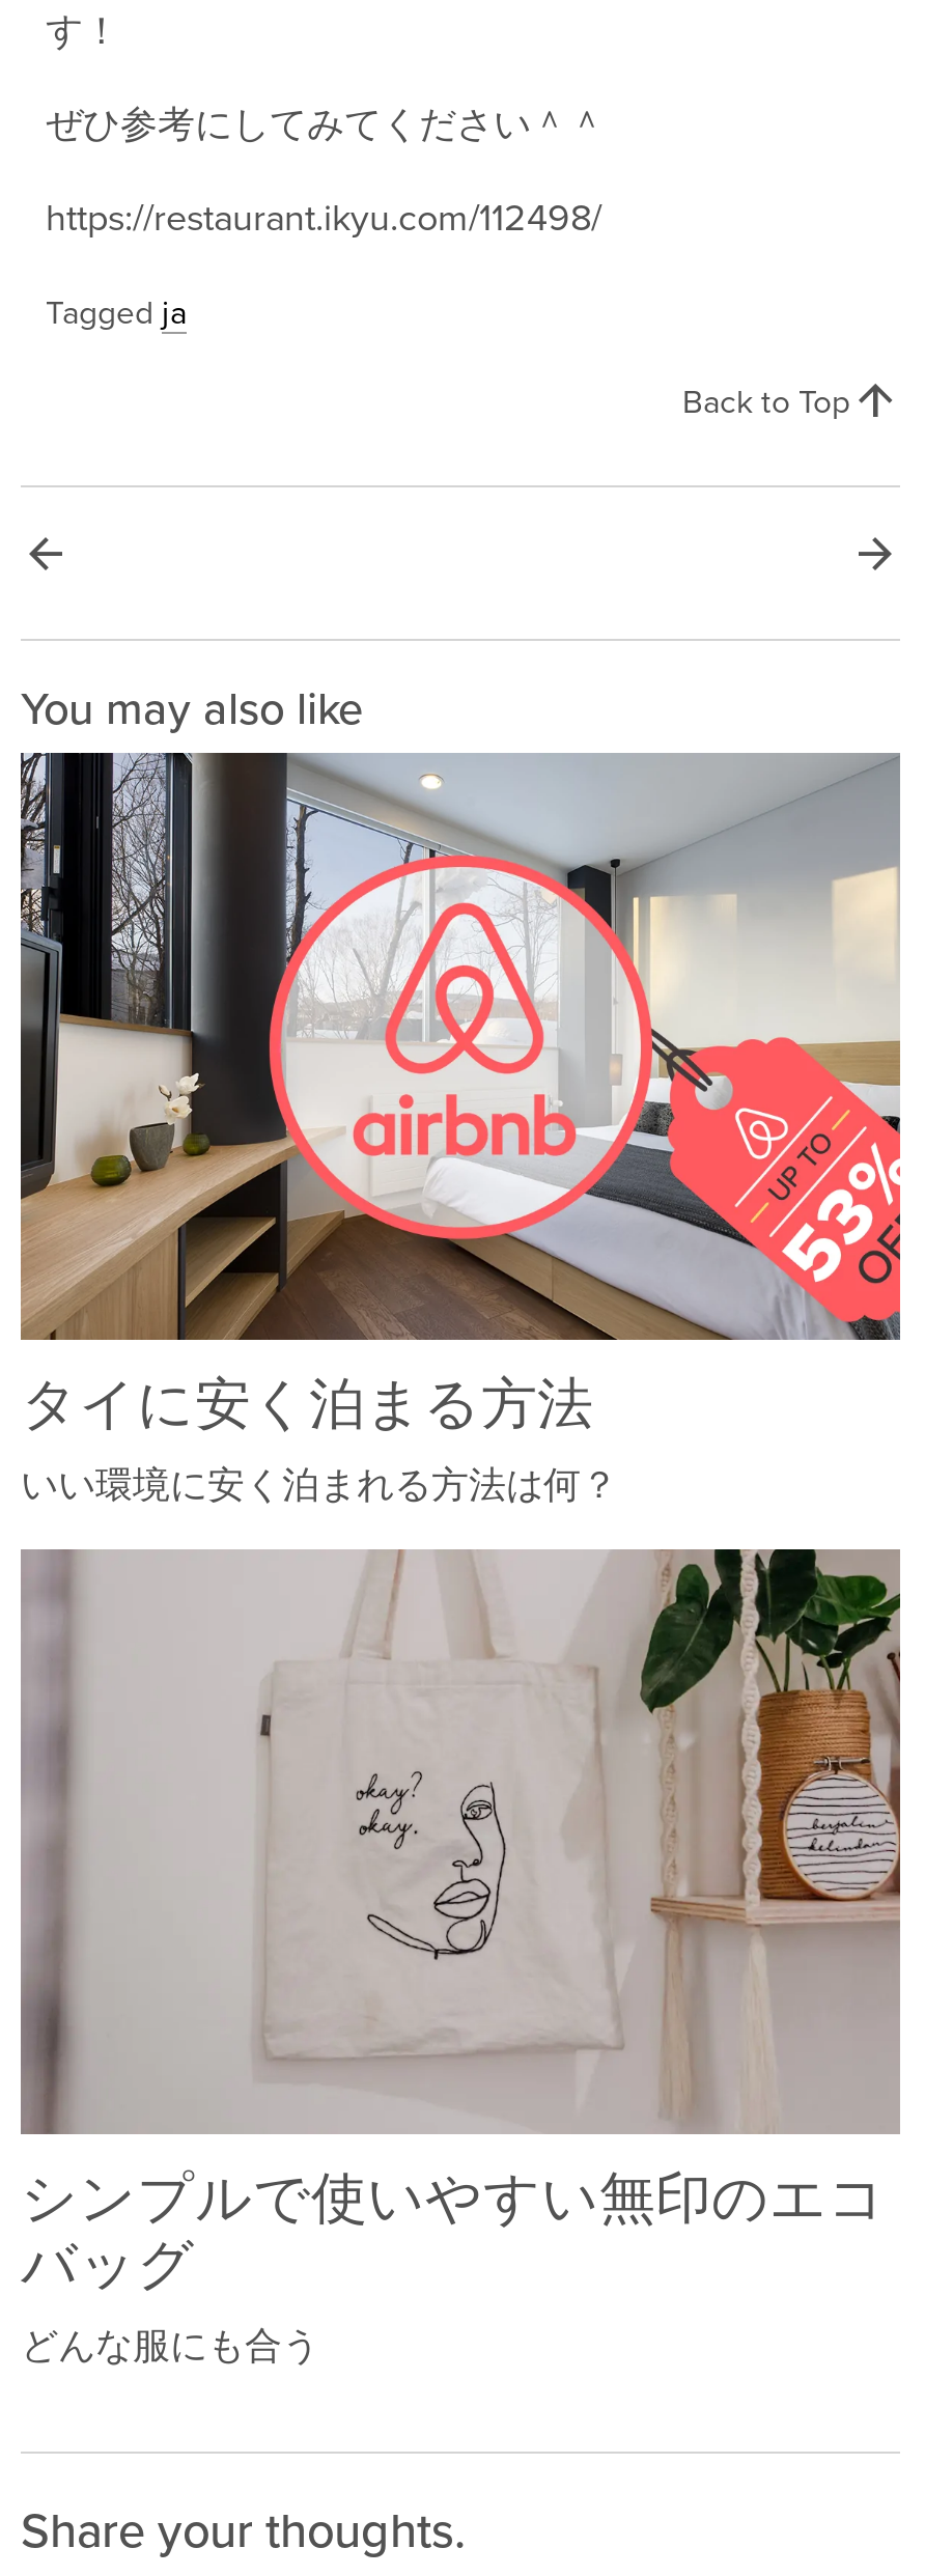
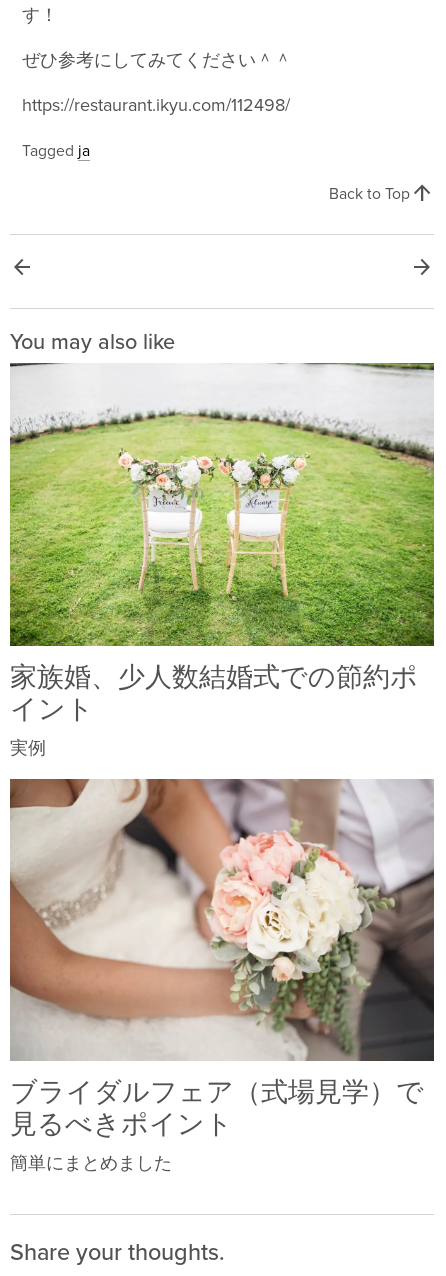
[19,751,902,1507] [image] | タイに安く泊まる方法 | いい環境に安く泊まれる方法は何？ -> [9,362,435,759] [image] | 家族婚、少人数結婚式での節約ポ | イント | 実例
[21,1547,900,2369] [image] | シンプルで使いやすい無印のエコ | バッグ | どんな服にも合う -> [9,779,434,1174] [image] | ブライダルフェア（式場見学）で | 見るべきポイント | 簡単にまとめました

